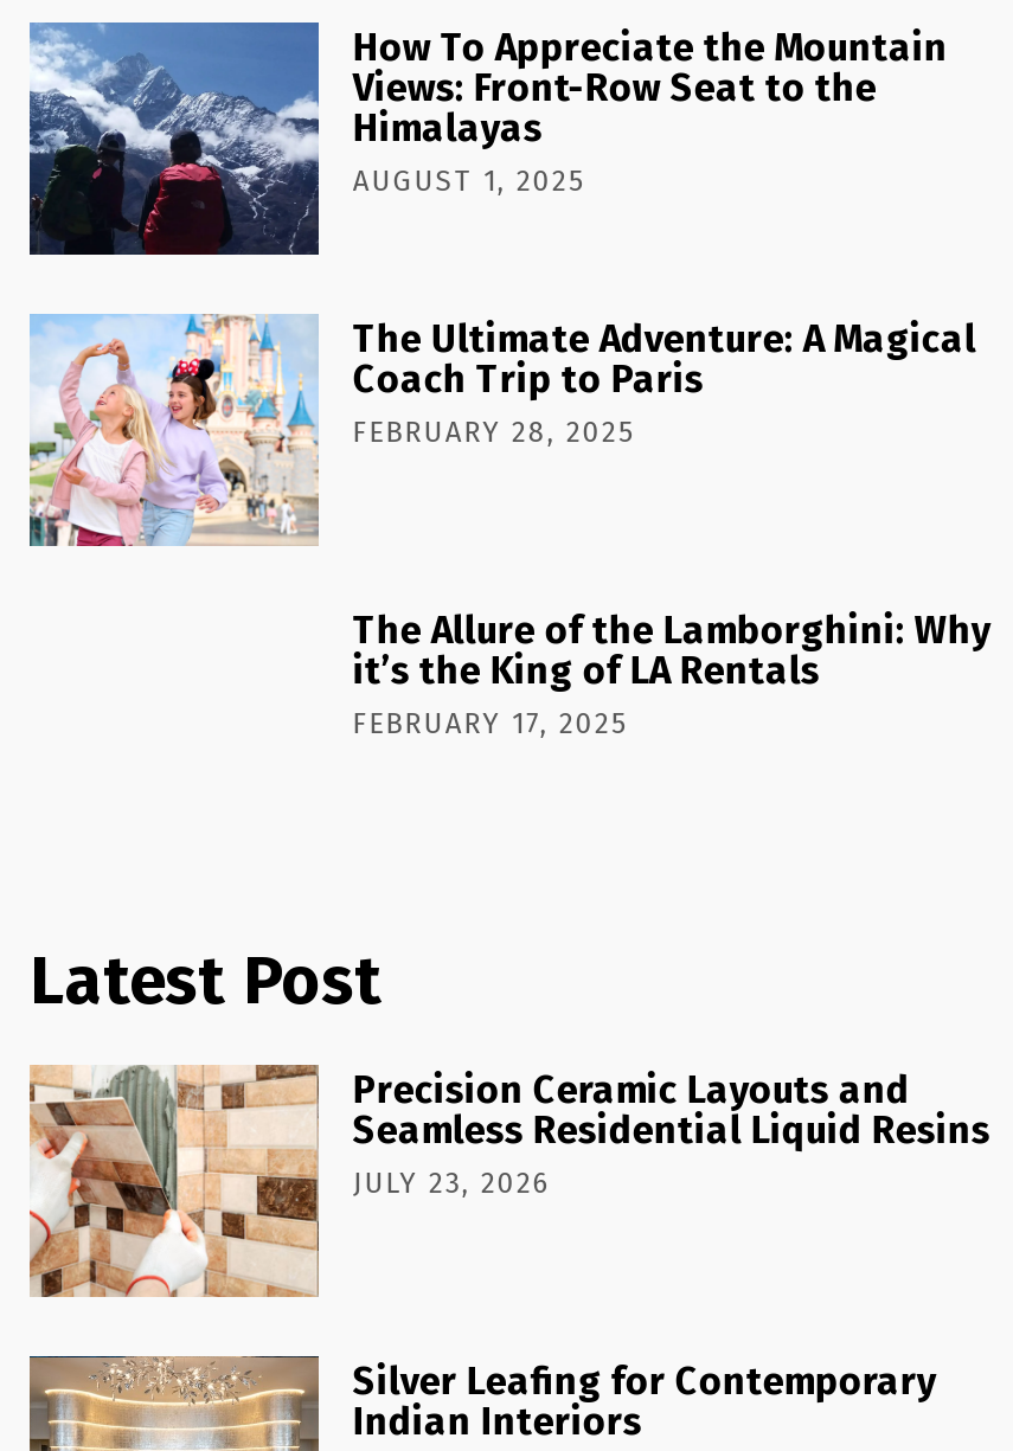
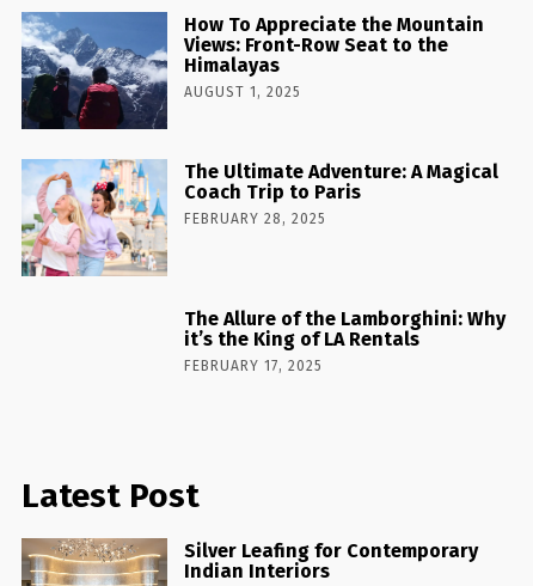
[27,1067,990,1299] [image] | Precision Ceramic Layouts and | Seamless Residential Liquid Resins | JULY 23, 2026 -> none

